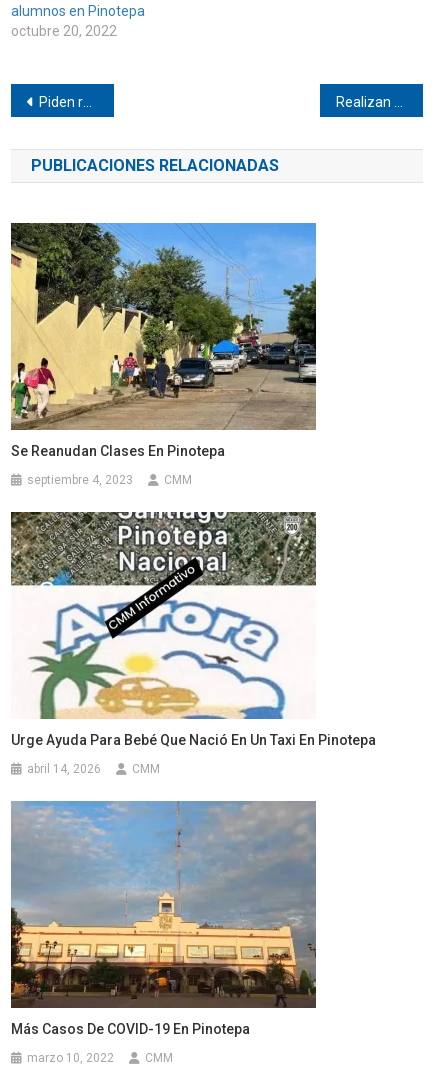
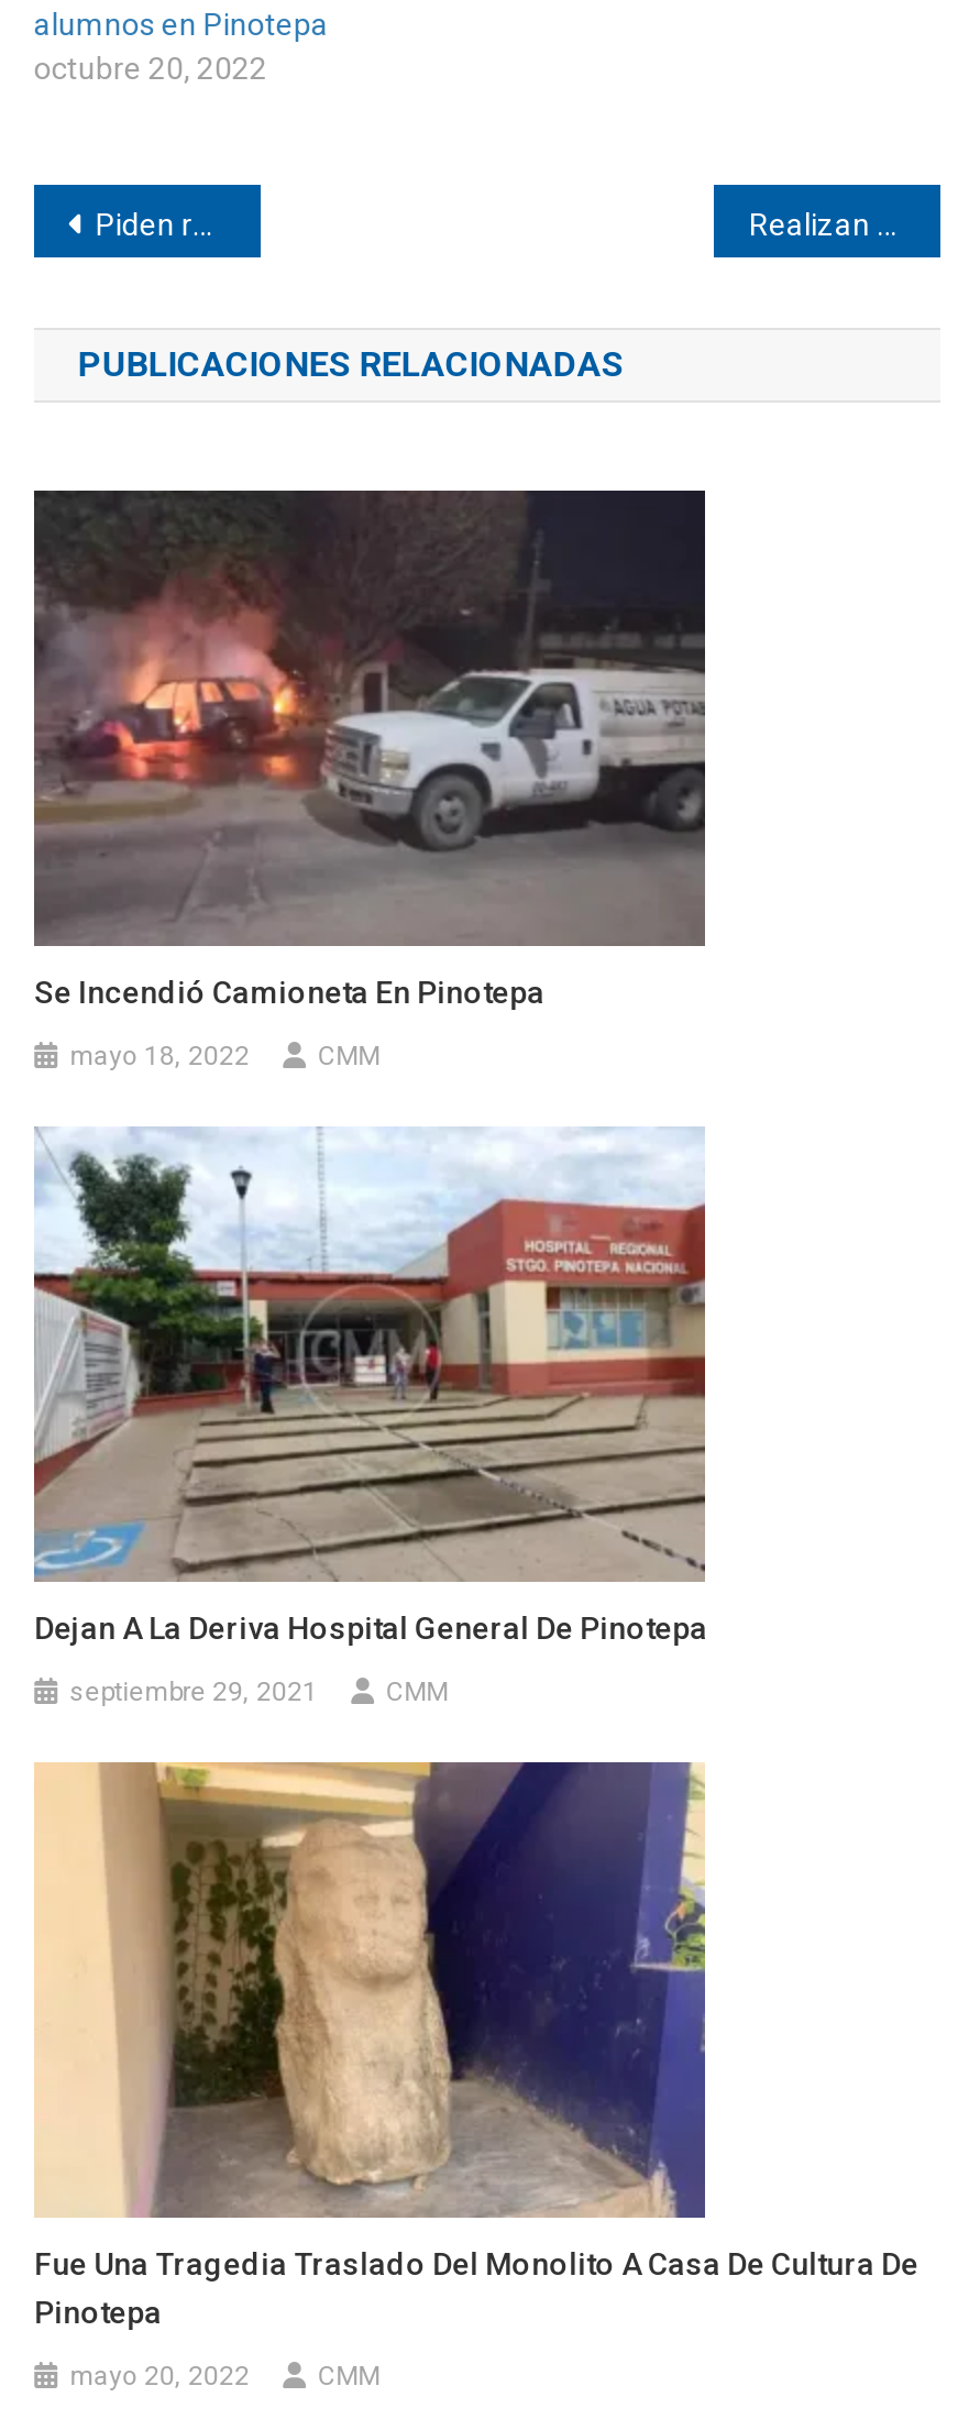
[10,222,317,459] [image] | Se Reanudan Clases En Pinotepa -> [32,488,707,1009] [image] | Se Incendió Camioneta En Pinotepa
[27,473,133,487] septiembre 4, 2023 -> [70,1040,250,1071] mayo 18, 2022
[10,511,376,748] [image] | Urge Ayuda Para Bebé Que Nació En Un Taxi En Pinotepa -> [32,1126,707,1645] [image] | Dejan A La Deriva Hospital General De Pinotepa
[27,762,101,776] abril 14, 2026 -> [70,1676,318,1706] septiembre 29, 2021
[10,800,317,1037] [image] | Más Casos De COVID-19 En Pinotepa -> [34,1760,919,2329] [image] | Fue Una Tragedia Traslado Del Monolito A Casa De Cultura De | Pinotepa
[27,1051,114,1065] marzo 10, 2022 -> [70,2360,250,2391] mayo 20, 2022

